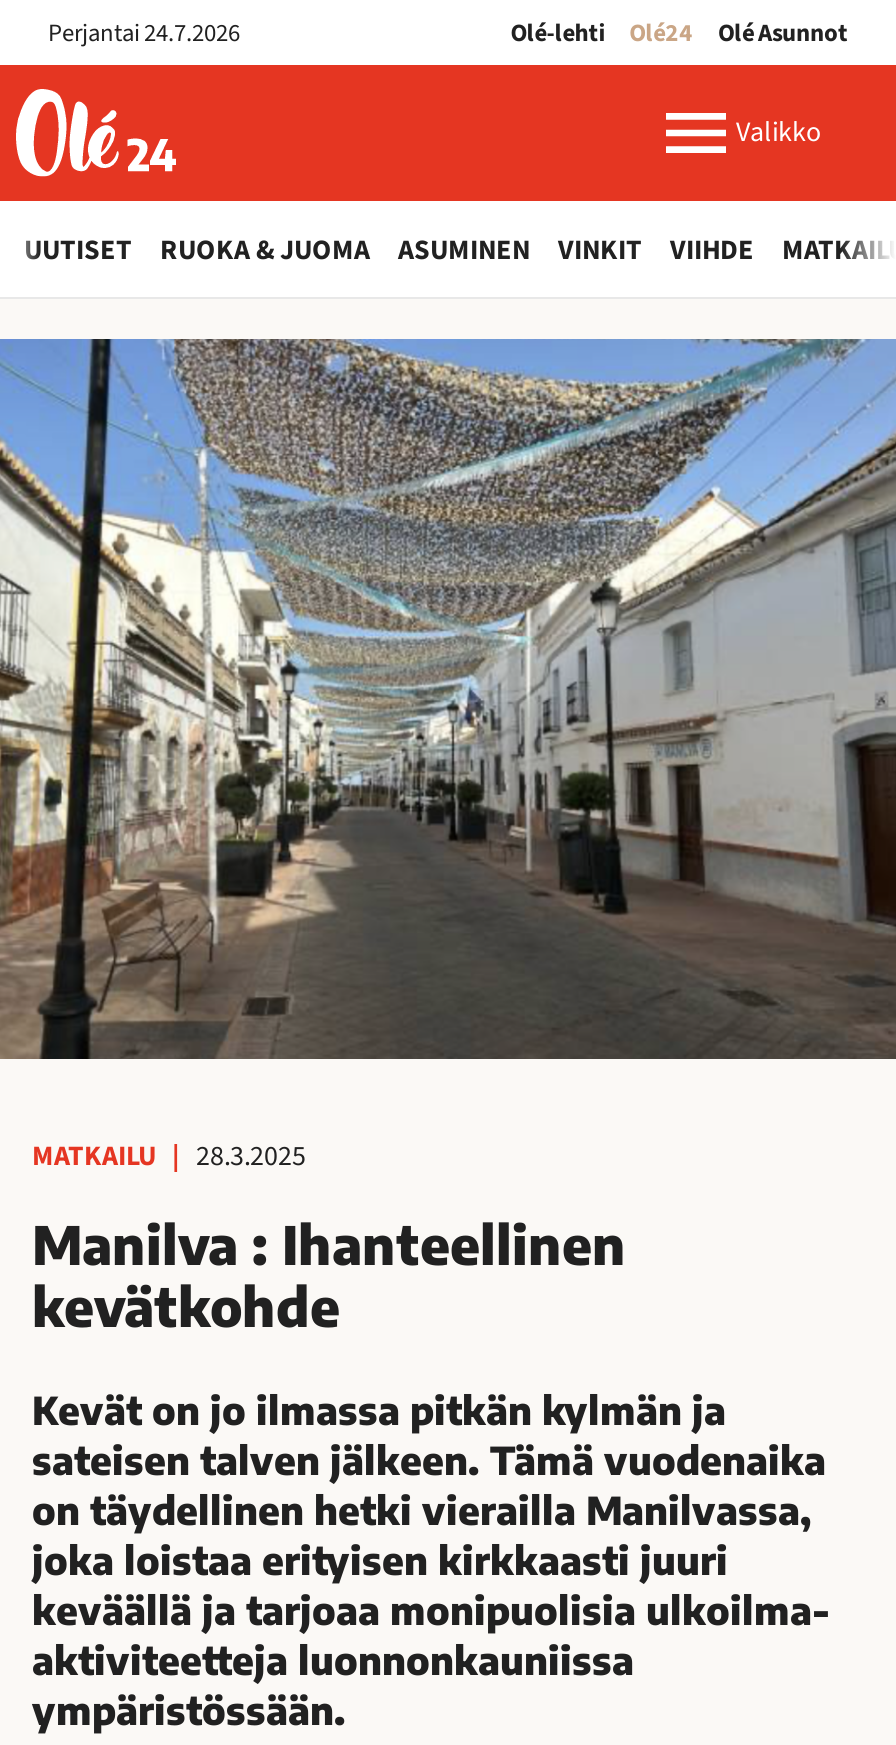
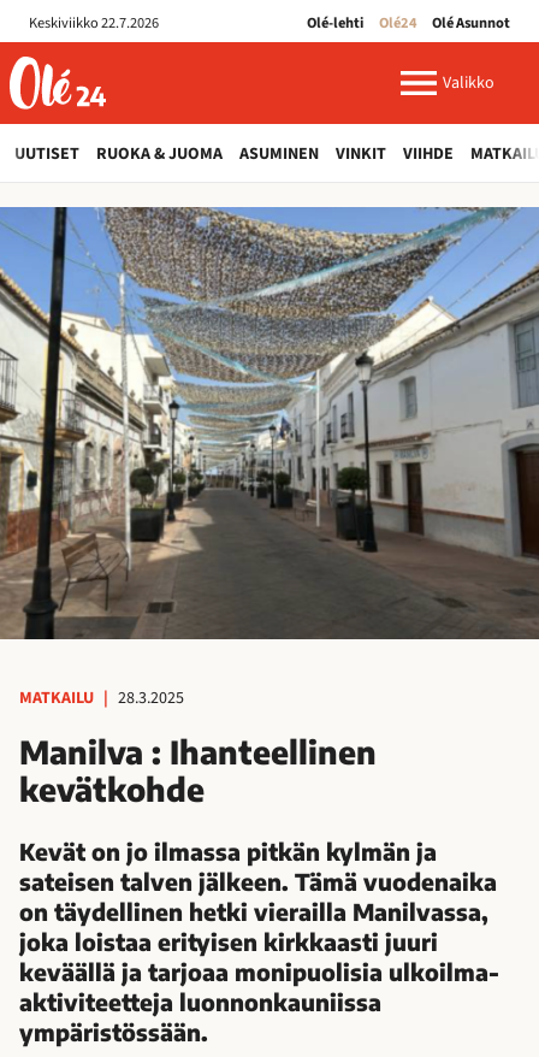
[48,14,240,50] Perjantai 24.7.2026 -> [29,12,159,33] Keskiviikko 22.7.2026

